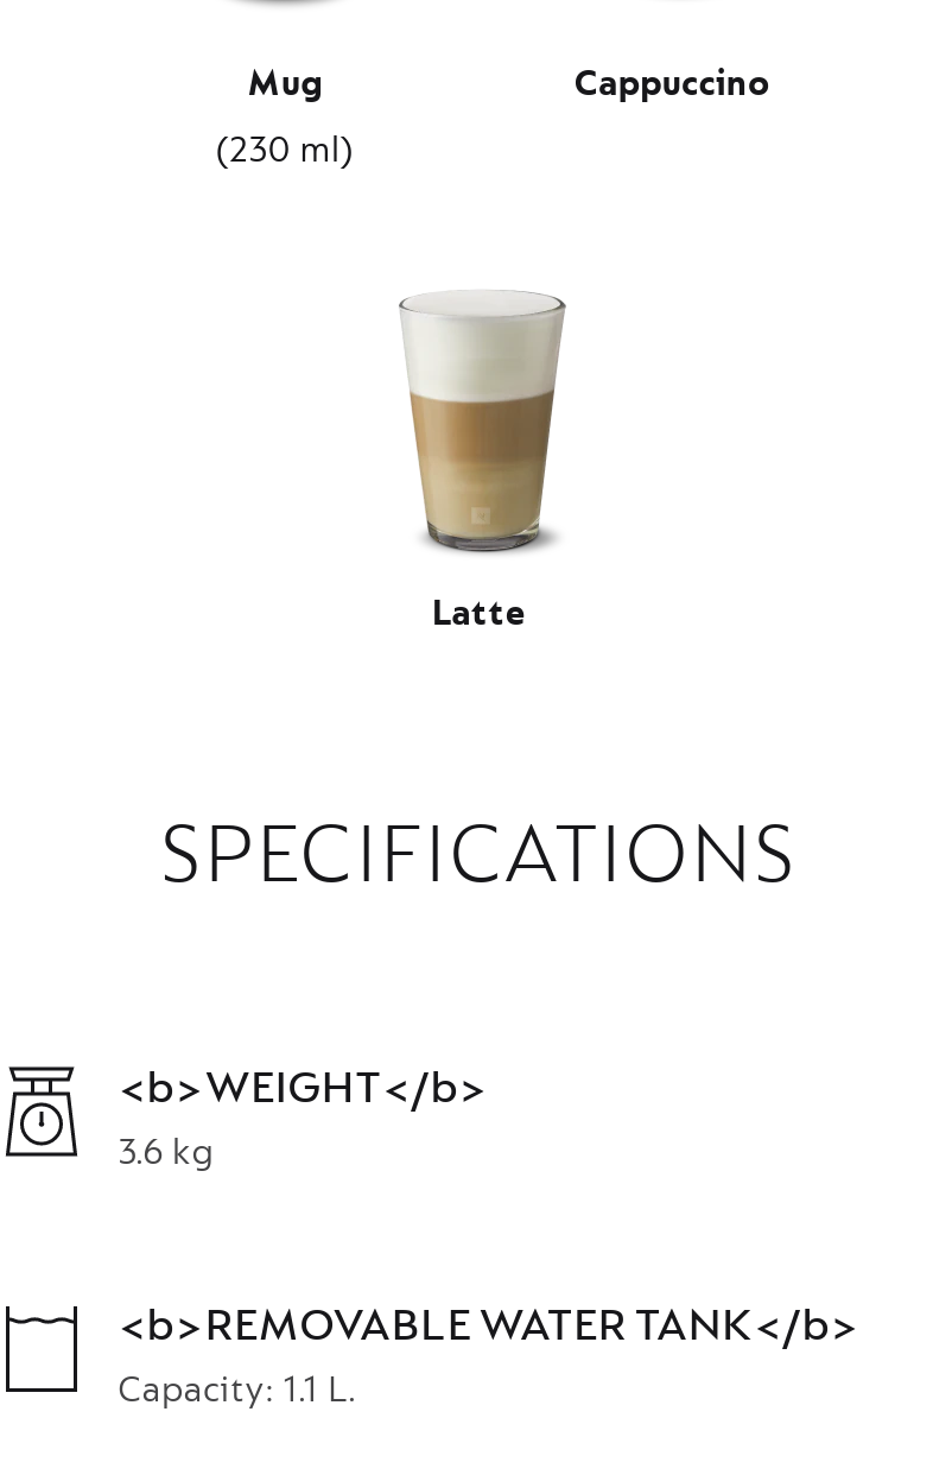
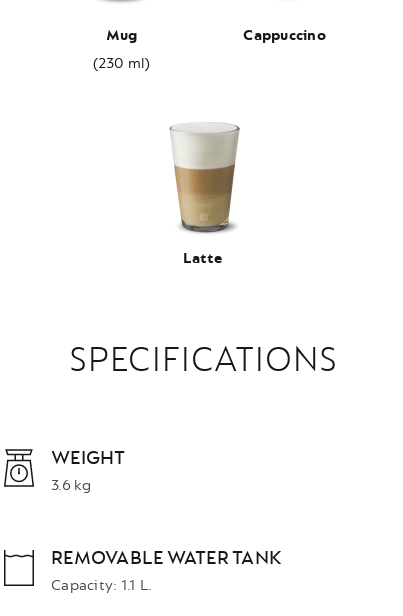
[118,1059,488,1116] <b>WEIGHT</b> -> [51,446,125,470] WEIGHT
[118,1297,860,1354] <b>REMOVABLE WATER TANK</b> -> [51,546,282,570] REMOVABLE WATER TANK

